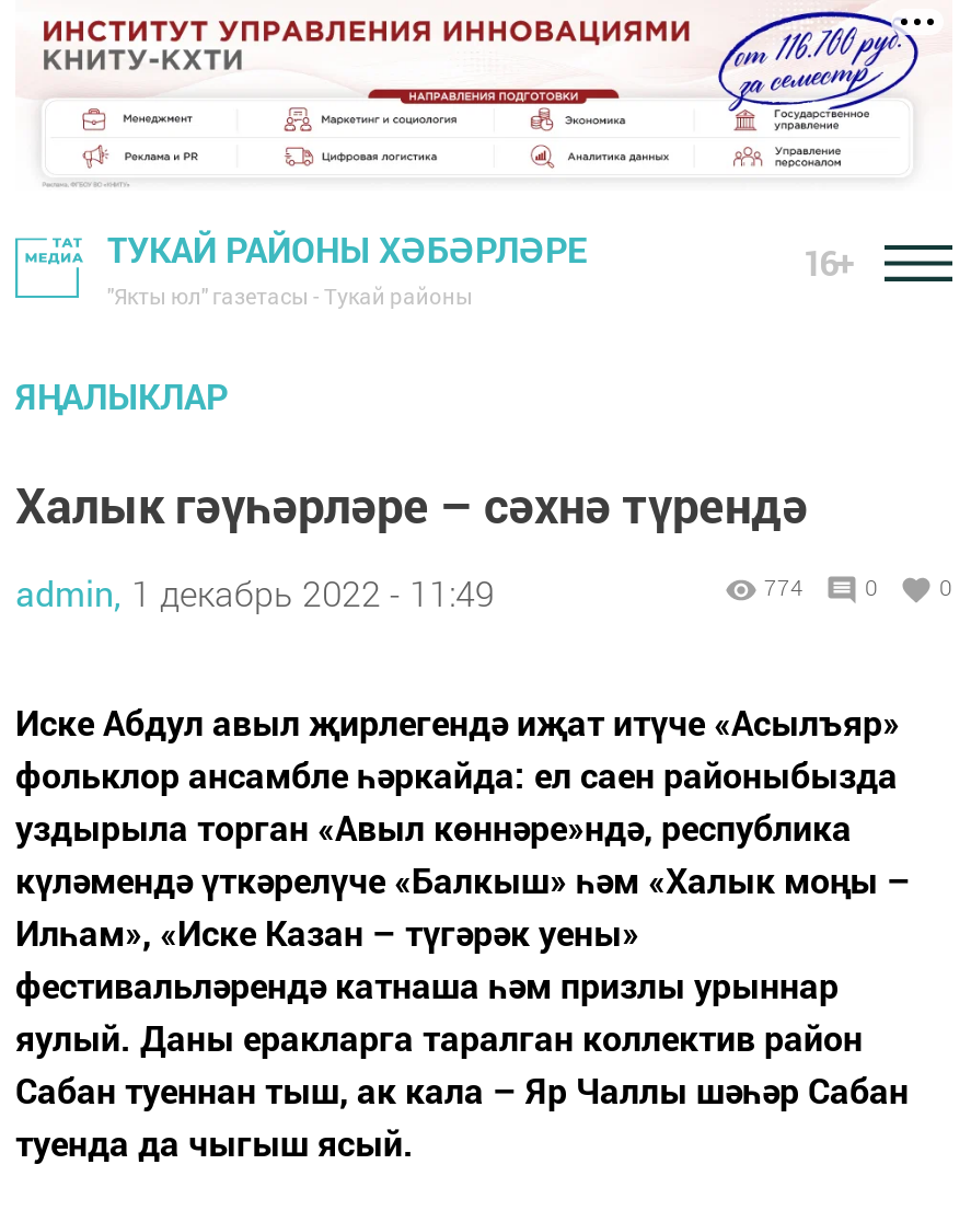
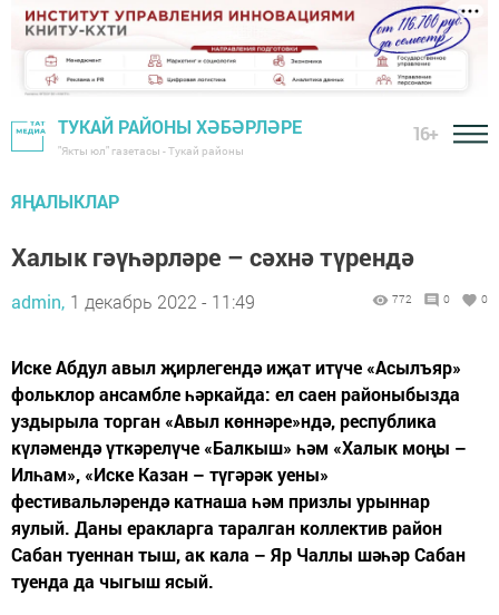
[764,574,804,603] 774 -> [392,292,412,307] 772

